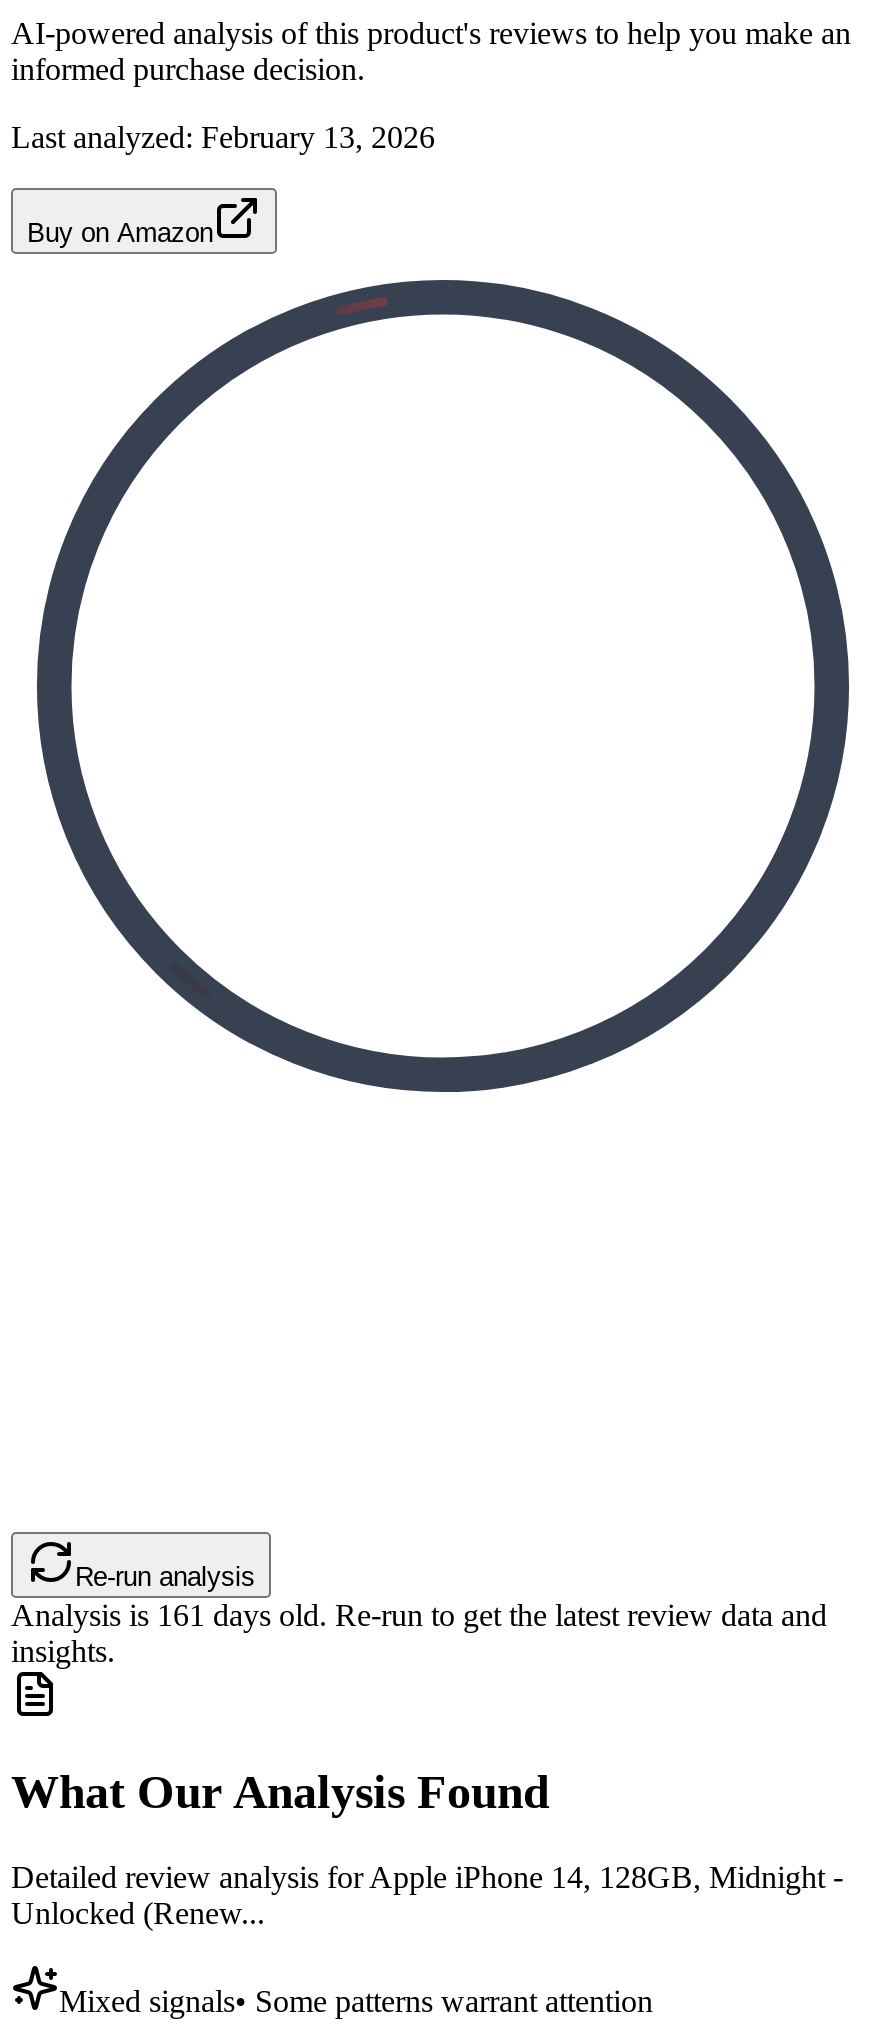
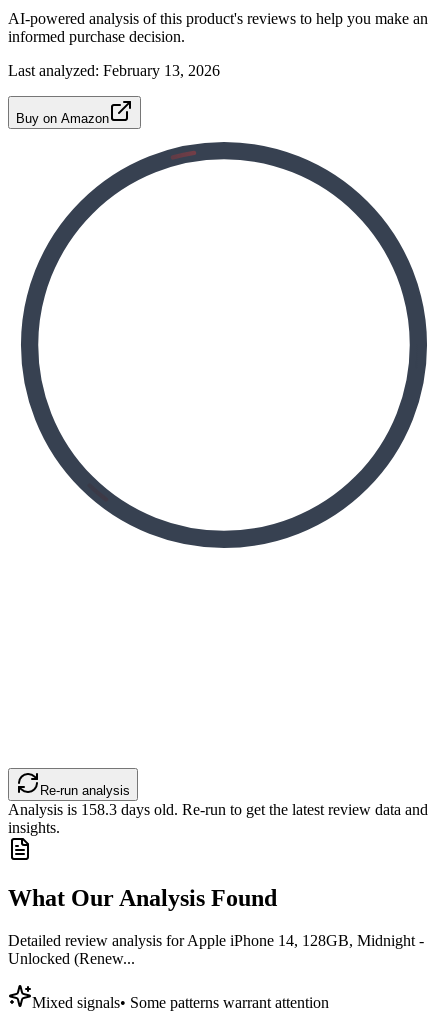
[11,1599,827,1633] Analysis is161days old. Re-run to get the latest review data and -> [8,801,428,818] Analysis is158.3days old. Re-run to get the latest review data and

